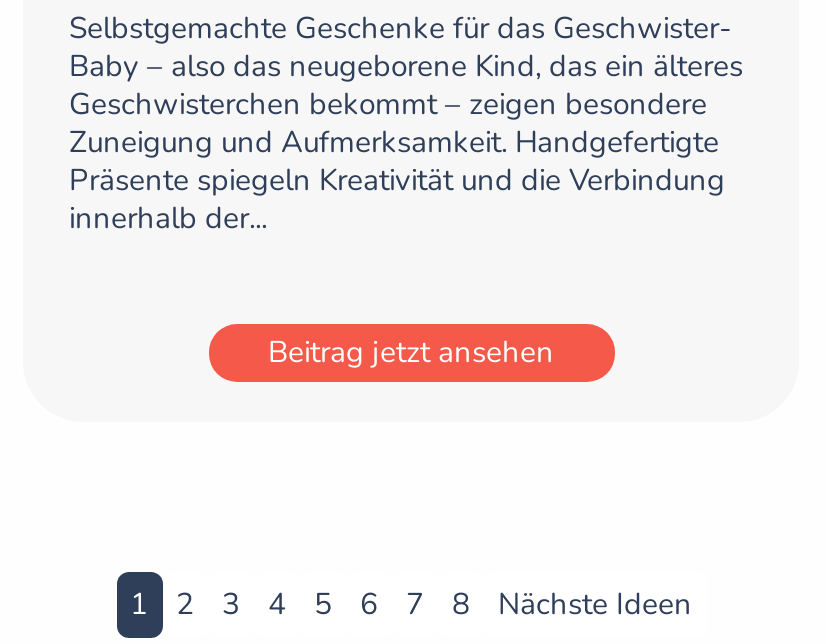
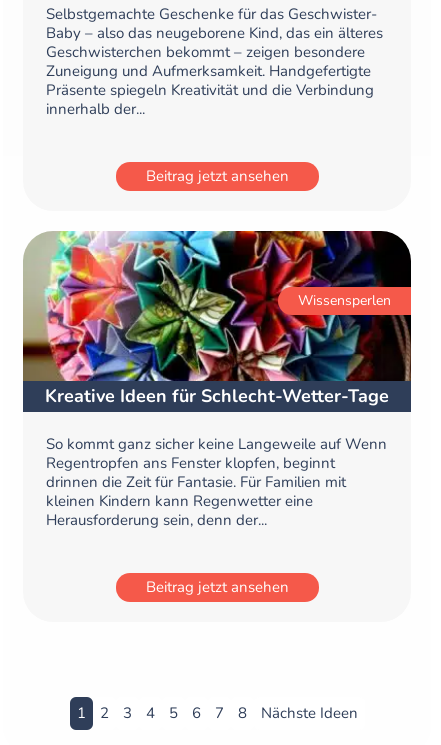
none -> [22,230,412,413] [image] | Wissensperlen
none -> [45,384,389,597] Kreative Ideen für Schlecht-Wetter-Tage | So kommt ganz sicher keine Langeweile auf Wenn | Regentropfen ans Fenster klopfen, beginnt | drinnen die Zeit für Fantasie. Für Familien mit | kleinen Kindern kann Regenwetter eine | Herausforderung sein, denn der... | Beitrag jetzt ansehen

